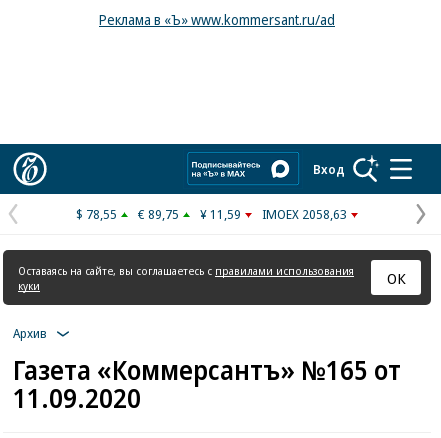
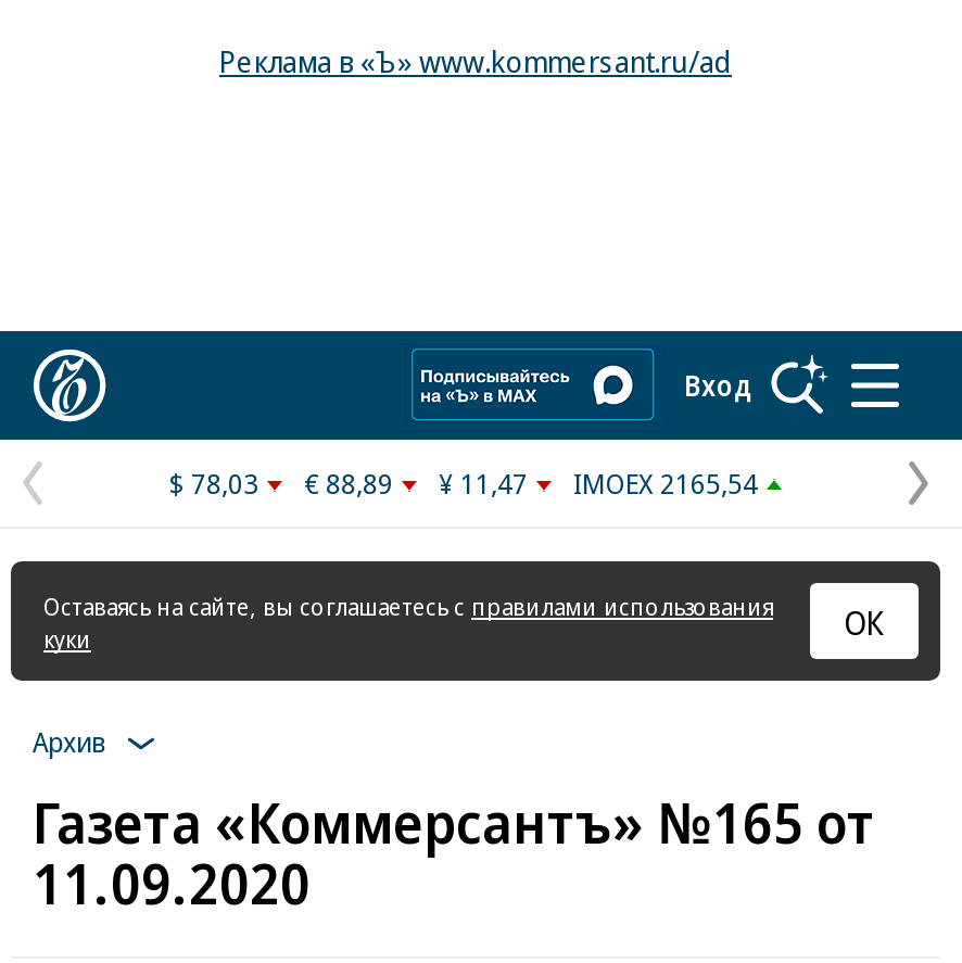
[76,205,117,223] $ 78,55 -> [169,464,258,503] $ 78,03
[138,205,179,223] € 89,75 -> [304,464,393,503] € 88,89
[200,205,241,223] ¥ 11,59 -> [439,464,528,503] ¥ 11,47
[262,205,347,223] IMOEX 2058,63 -> [573,464,758,503] IMOEX 2165,54

